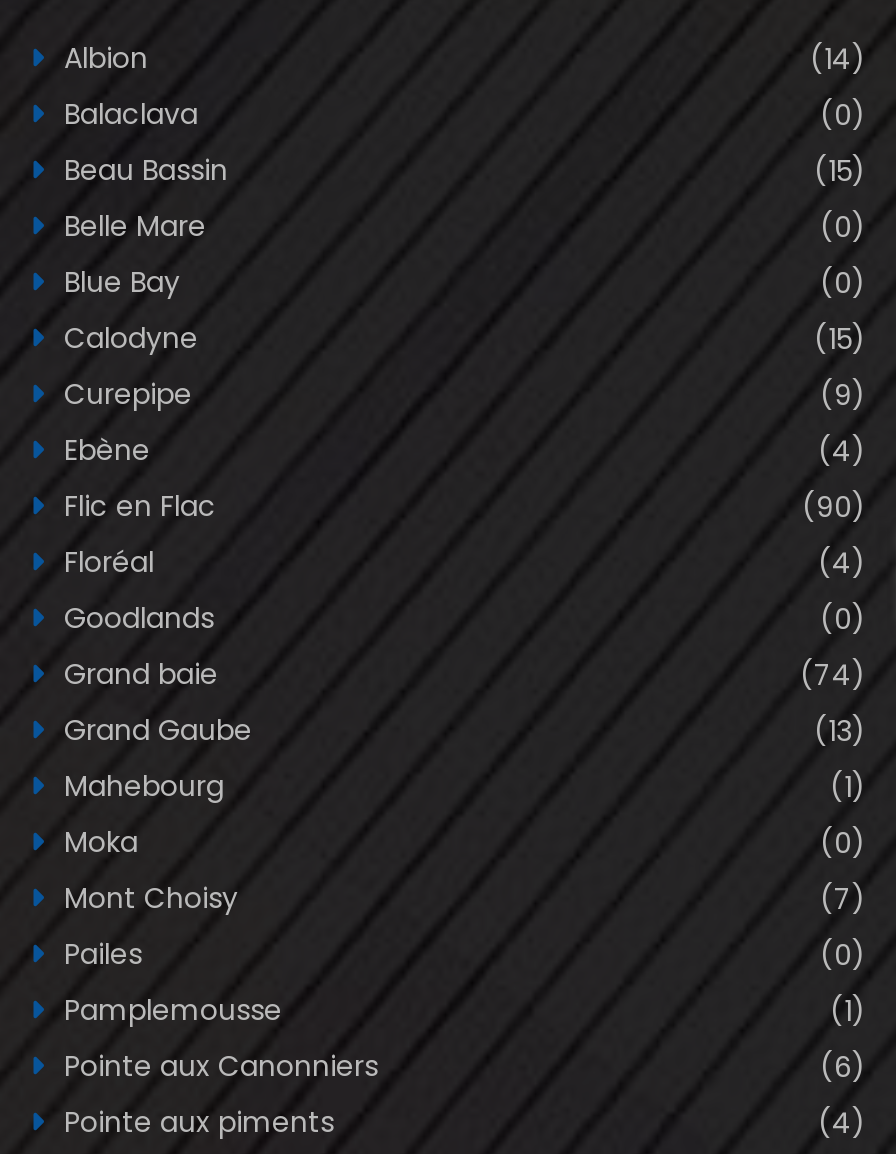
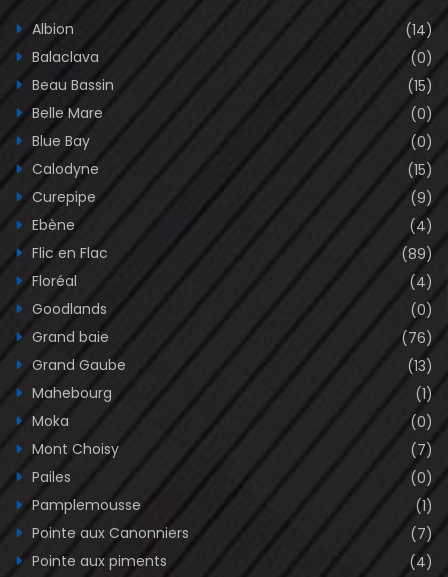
[802,486,866,526] (90) -> [401,243,433,263] (89)
[800,654,866,694] (74) -> [401,327,433,347] (76)
[820,1046,866,1086] (6) -> [410,523,433,543] (7)

